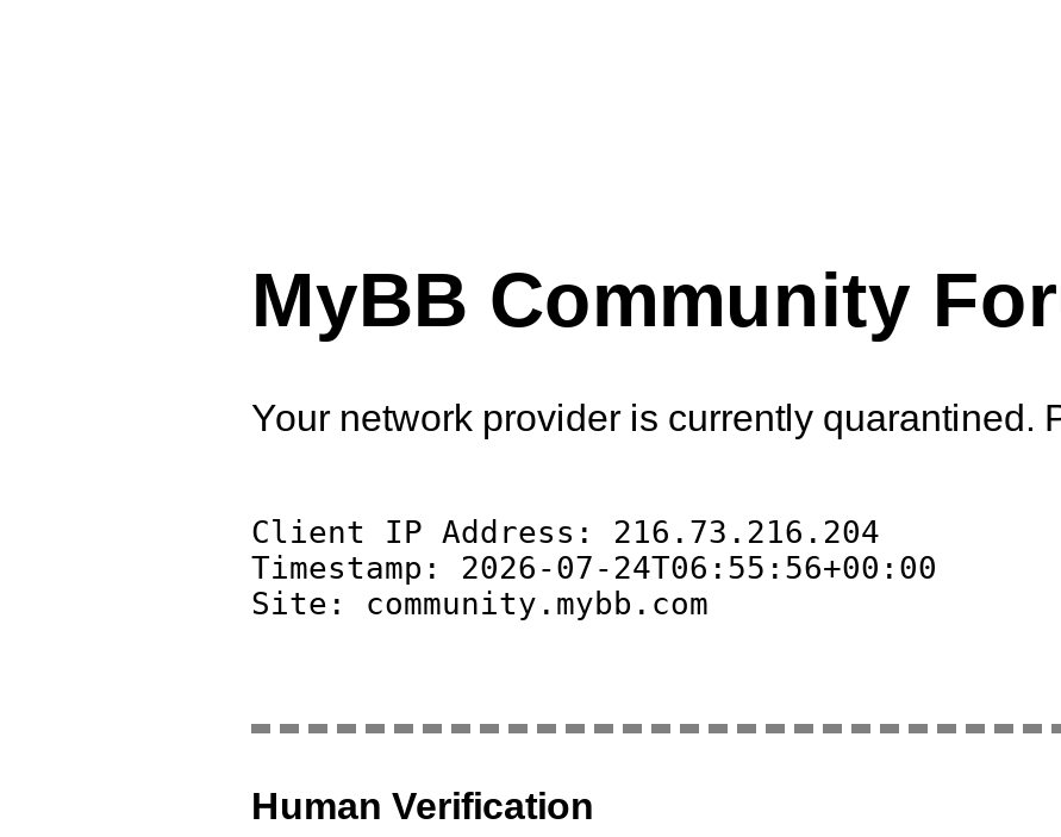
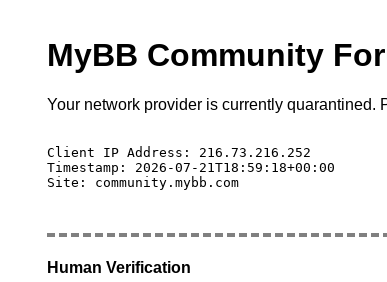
[251,514,899,550] Client IP Address: 216.73.216.204 -> [47,145,319,160] Client IP Address: 216.73.216.252
[251,550,937,586] Timestamp: 2026-07-24T06:55:56+00:00 -> [47,160,335,175] Timestamp: 2026-07-21T18:59:18+00:00

